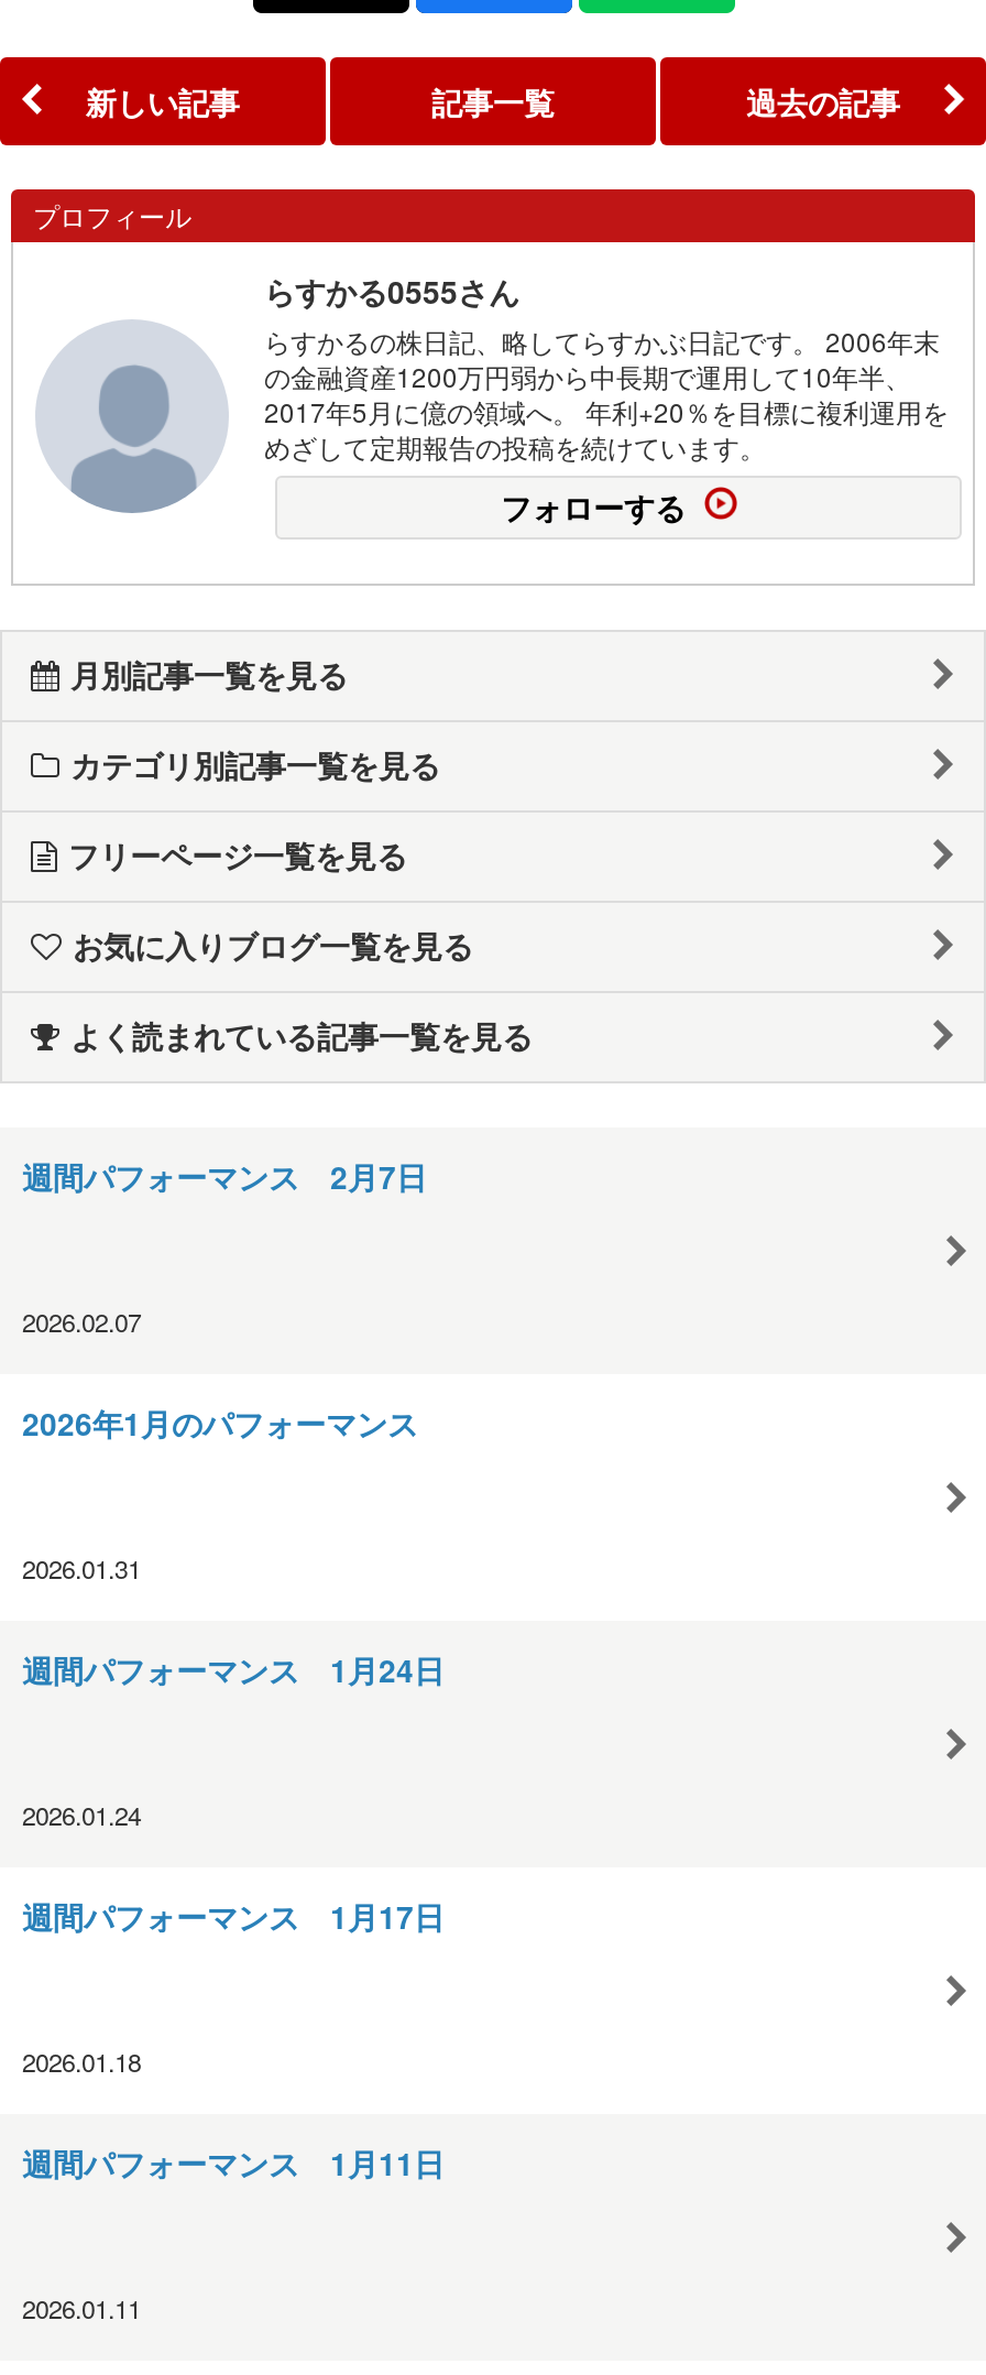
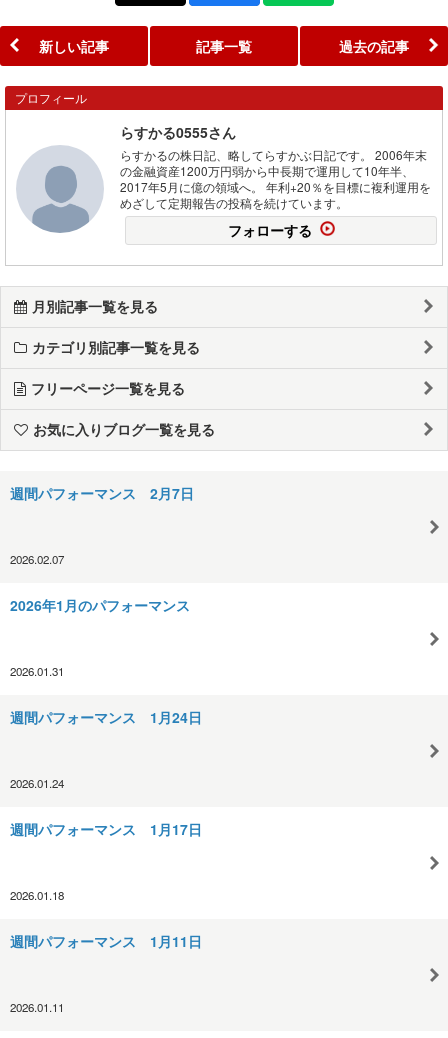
[70,1014,533,1058] よく読まれている記事一覧を見る -> none

